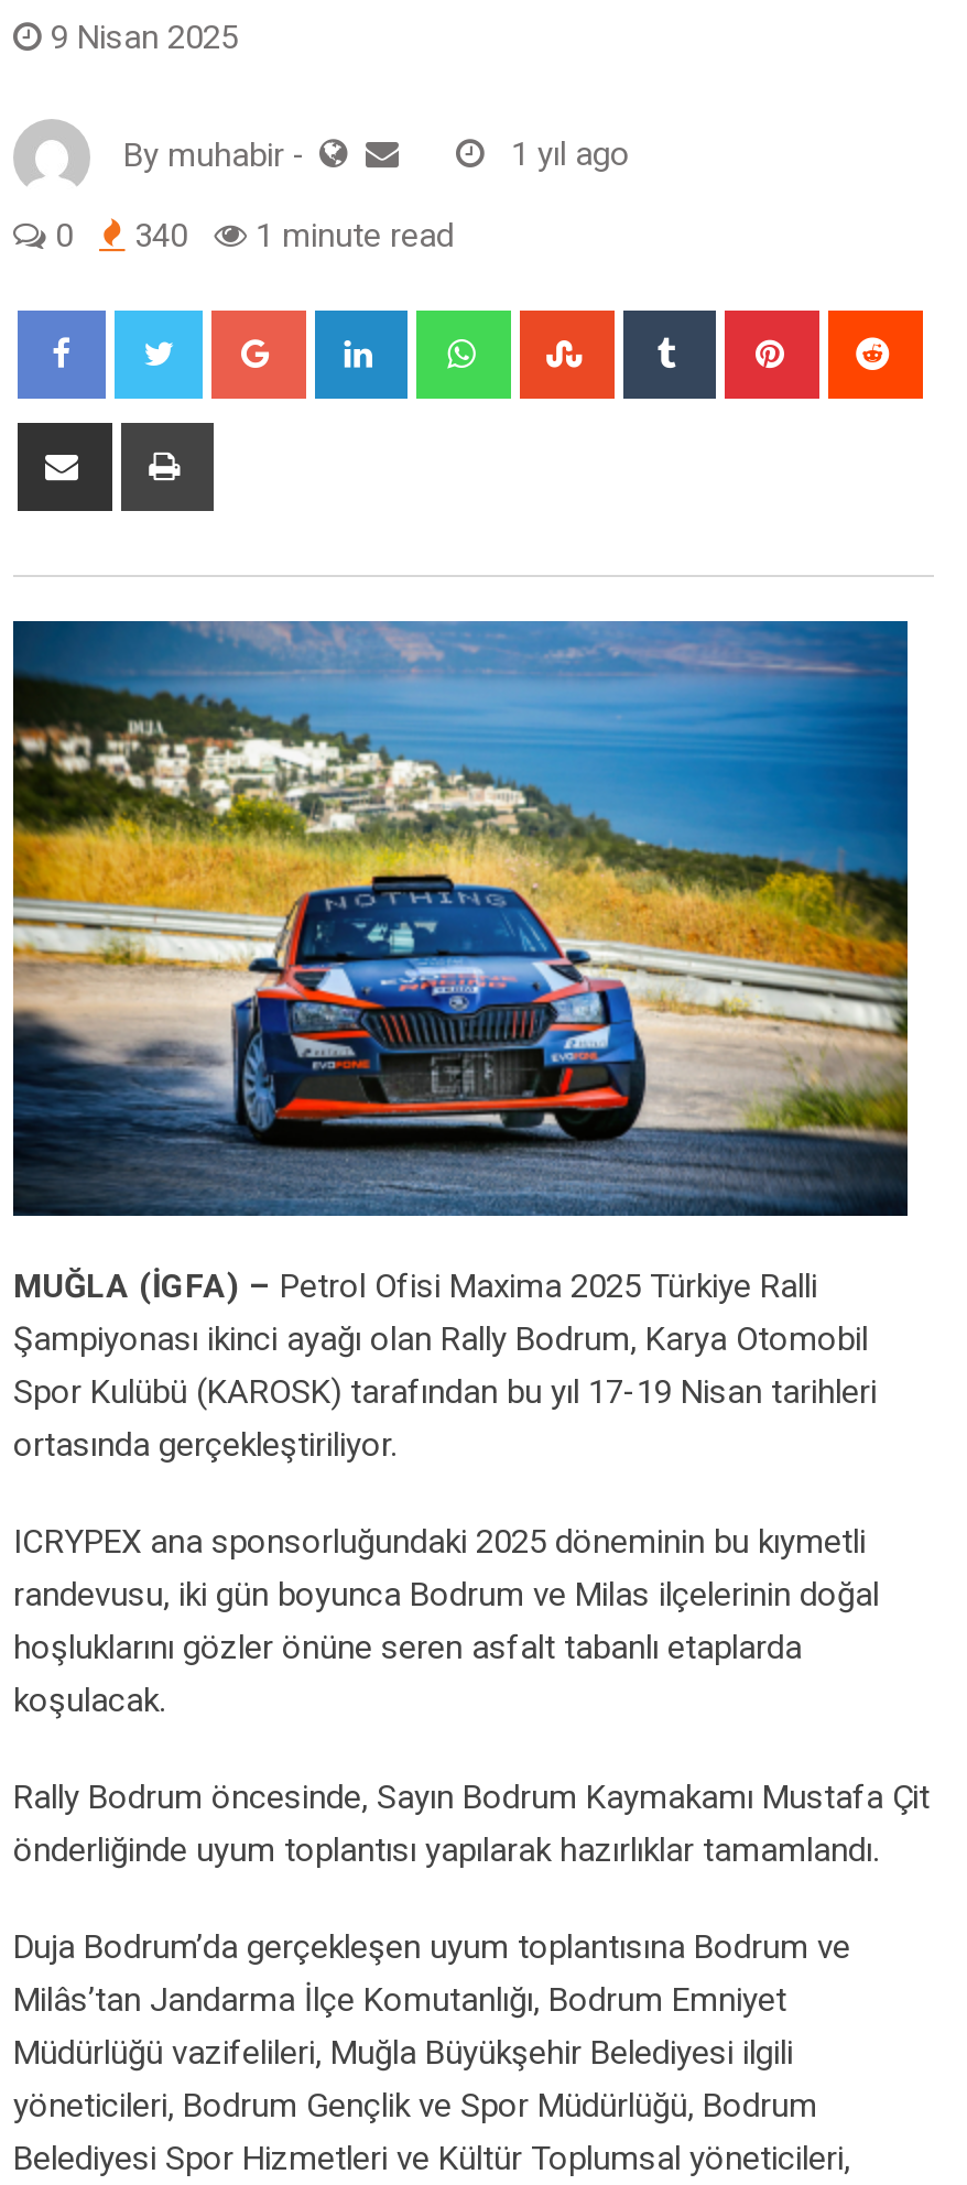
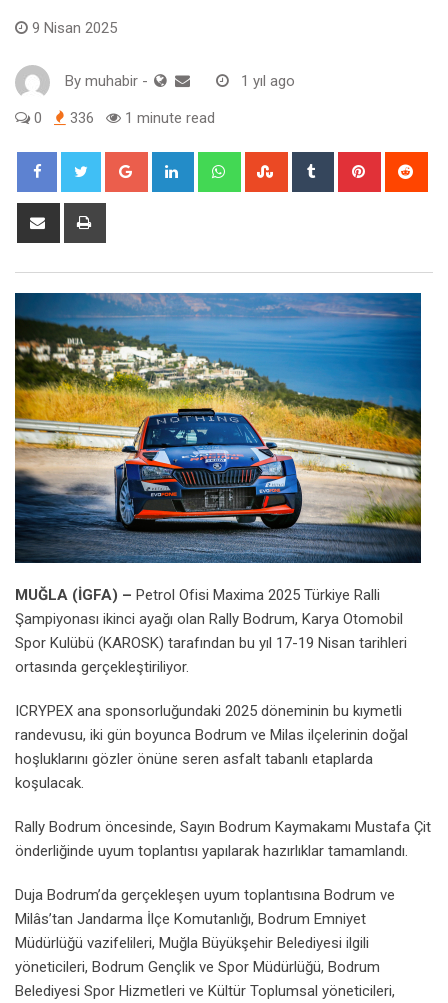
[46,215,454,254] 0 340 1 minute read -> [30,108,215,126] 0 336 1 minute read

